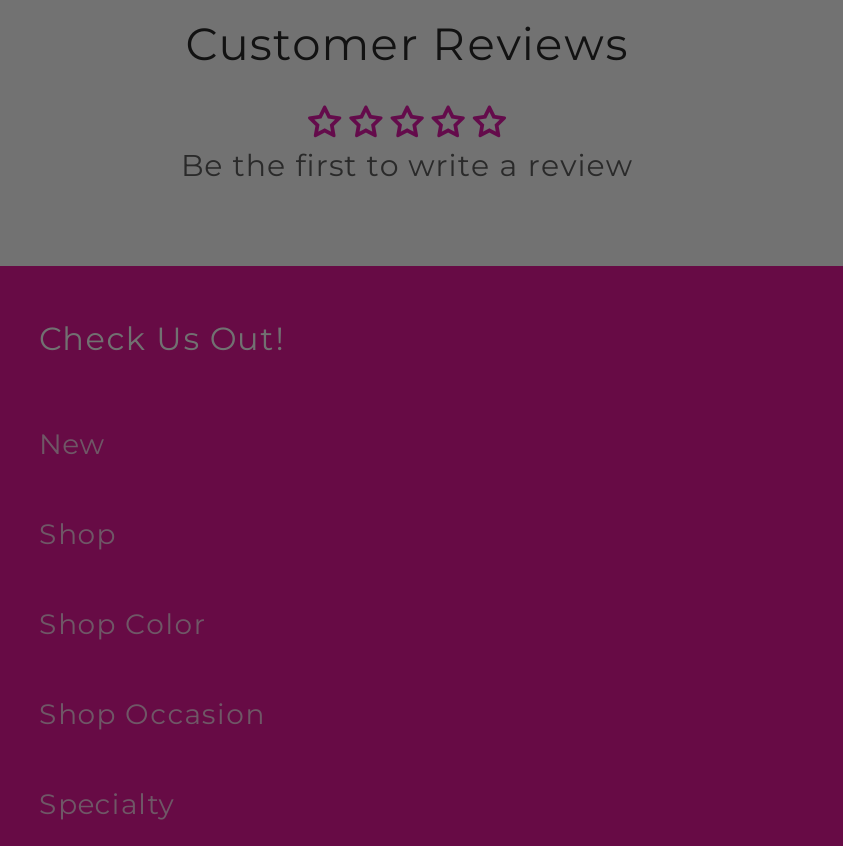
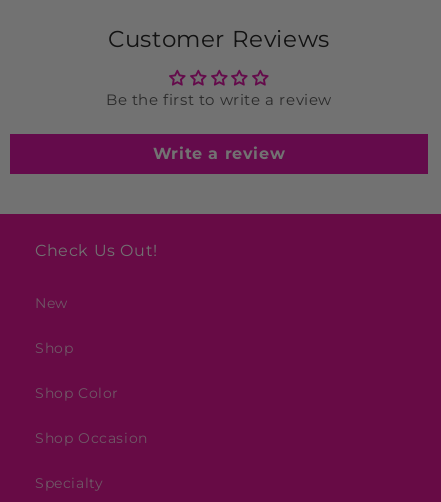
none -> [153,144,285,163] Write a review

